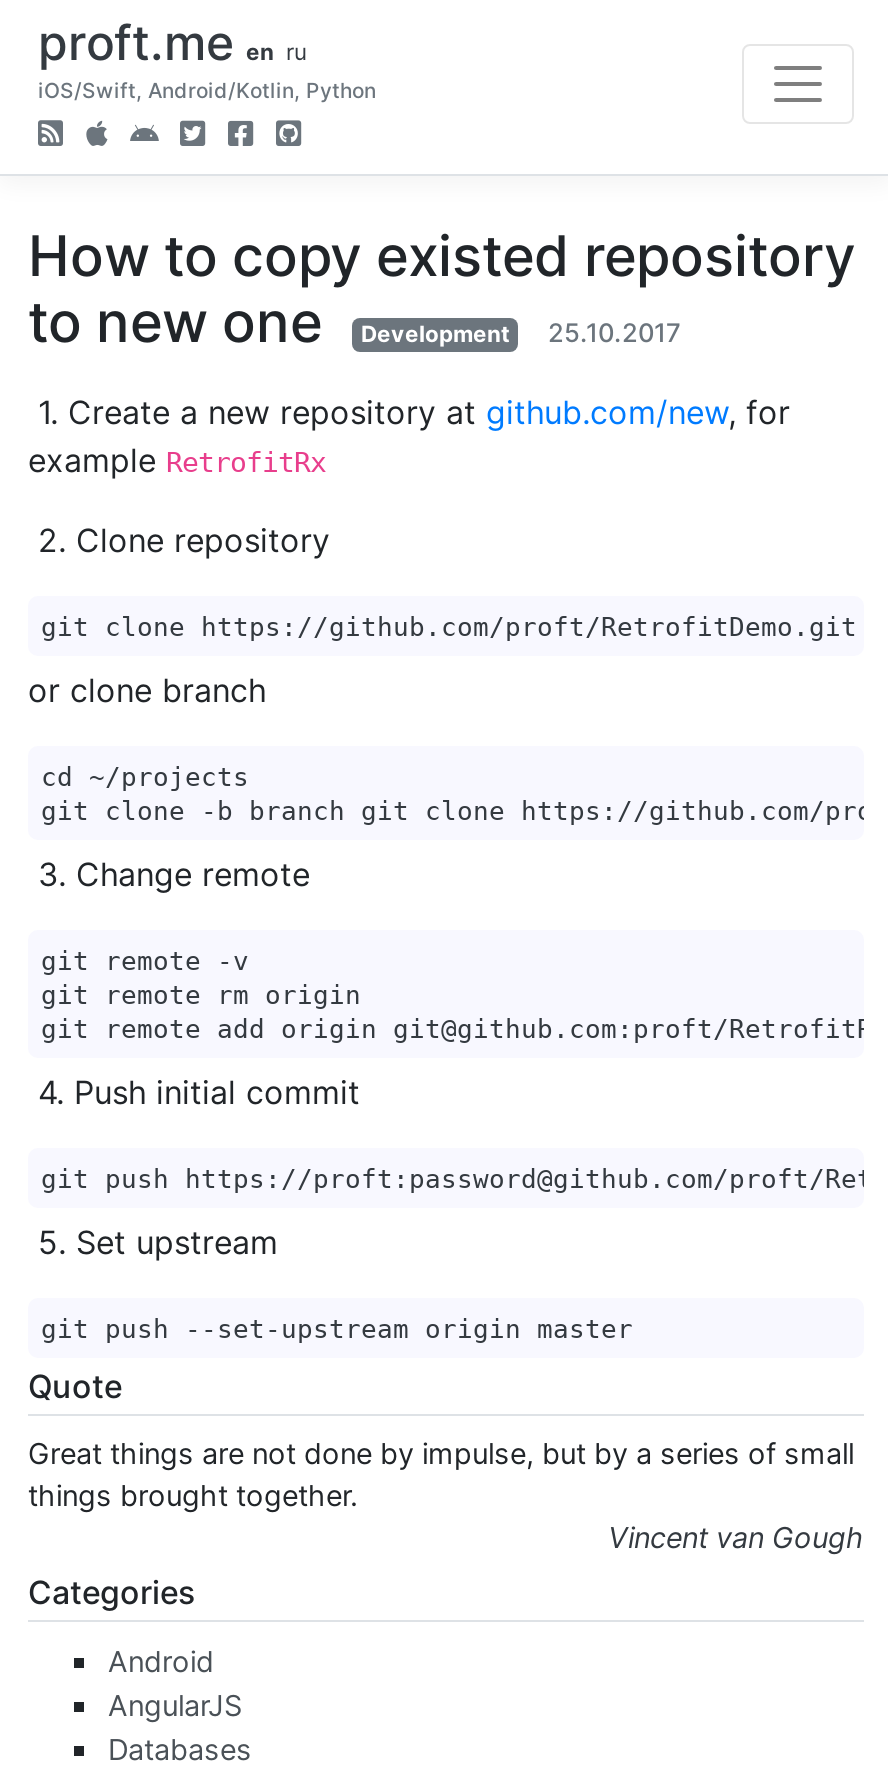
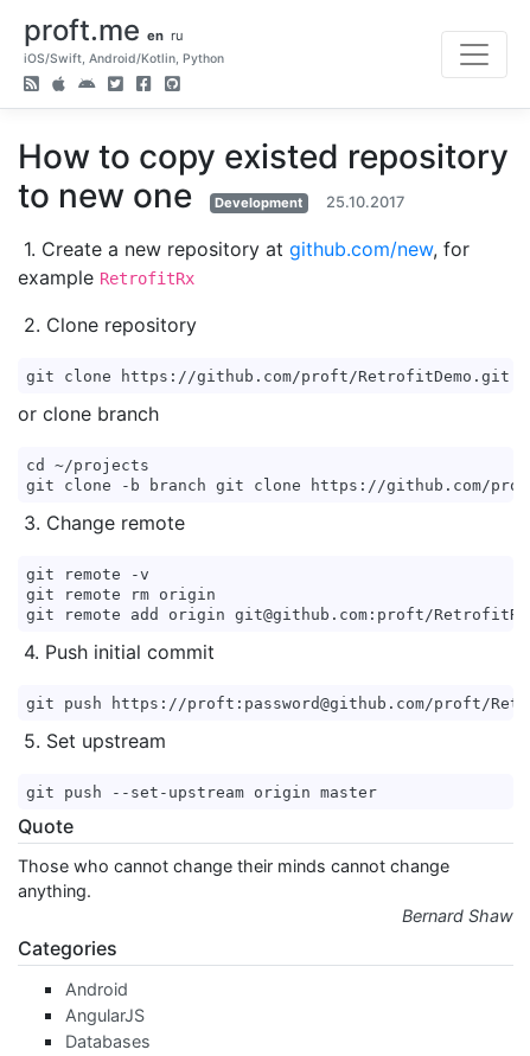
[28,1437,864,1555] Great things are not done by impulse, but by a series of small | things brought together. | Vincent van Gough -> [18,856,513,926] Those who cannot change their minds cannot change | anything. | Bernard Shaw

